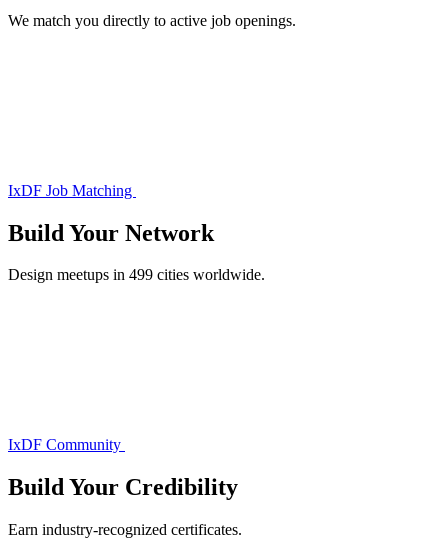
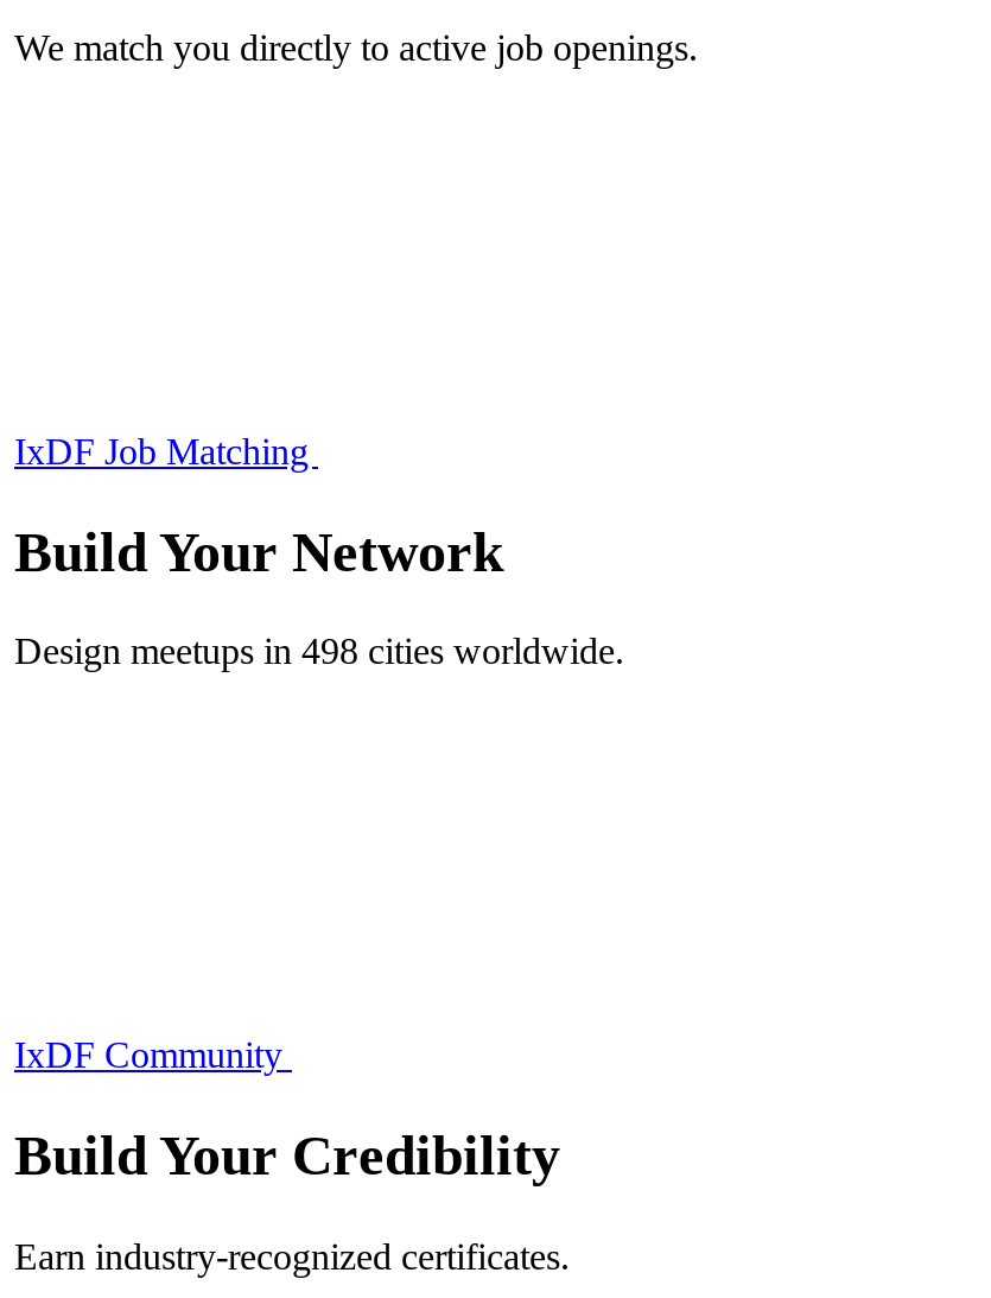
[8,266,265,283] Design meetups in 499 cities worldwide. -> [14,632,624,672] Design meetups in 498 cities worldwide.

